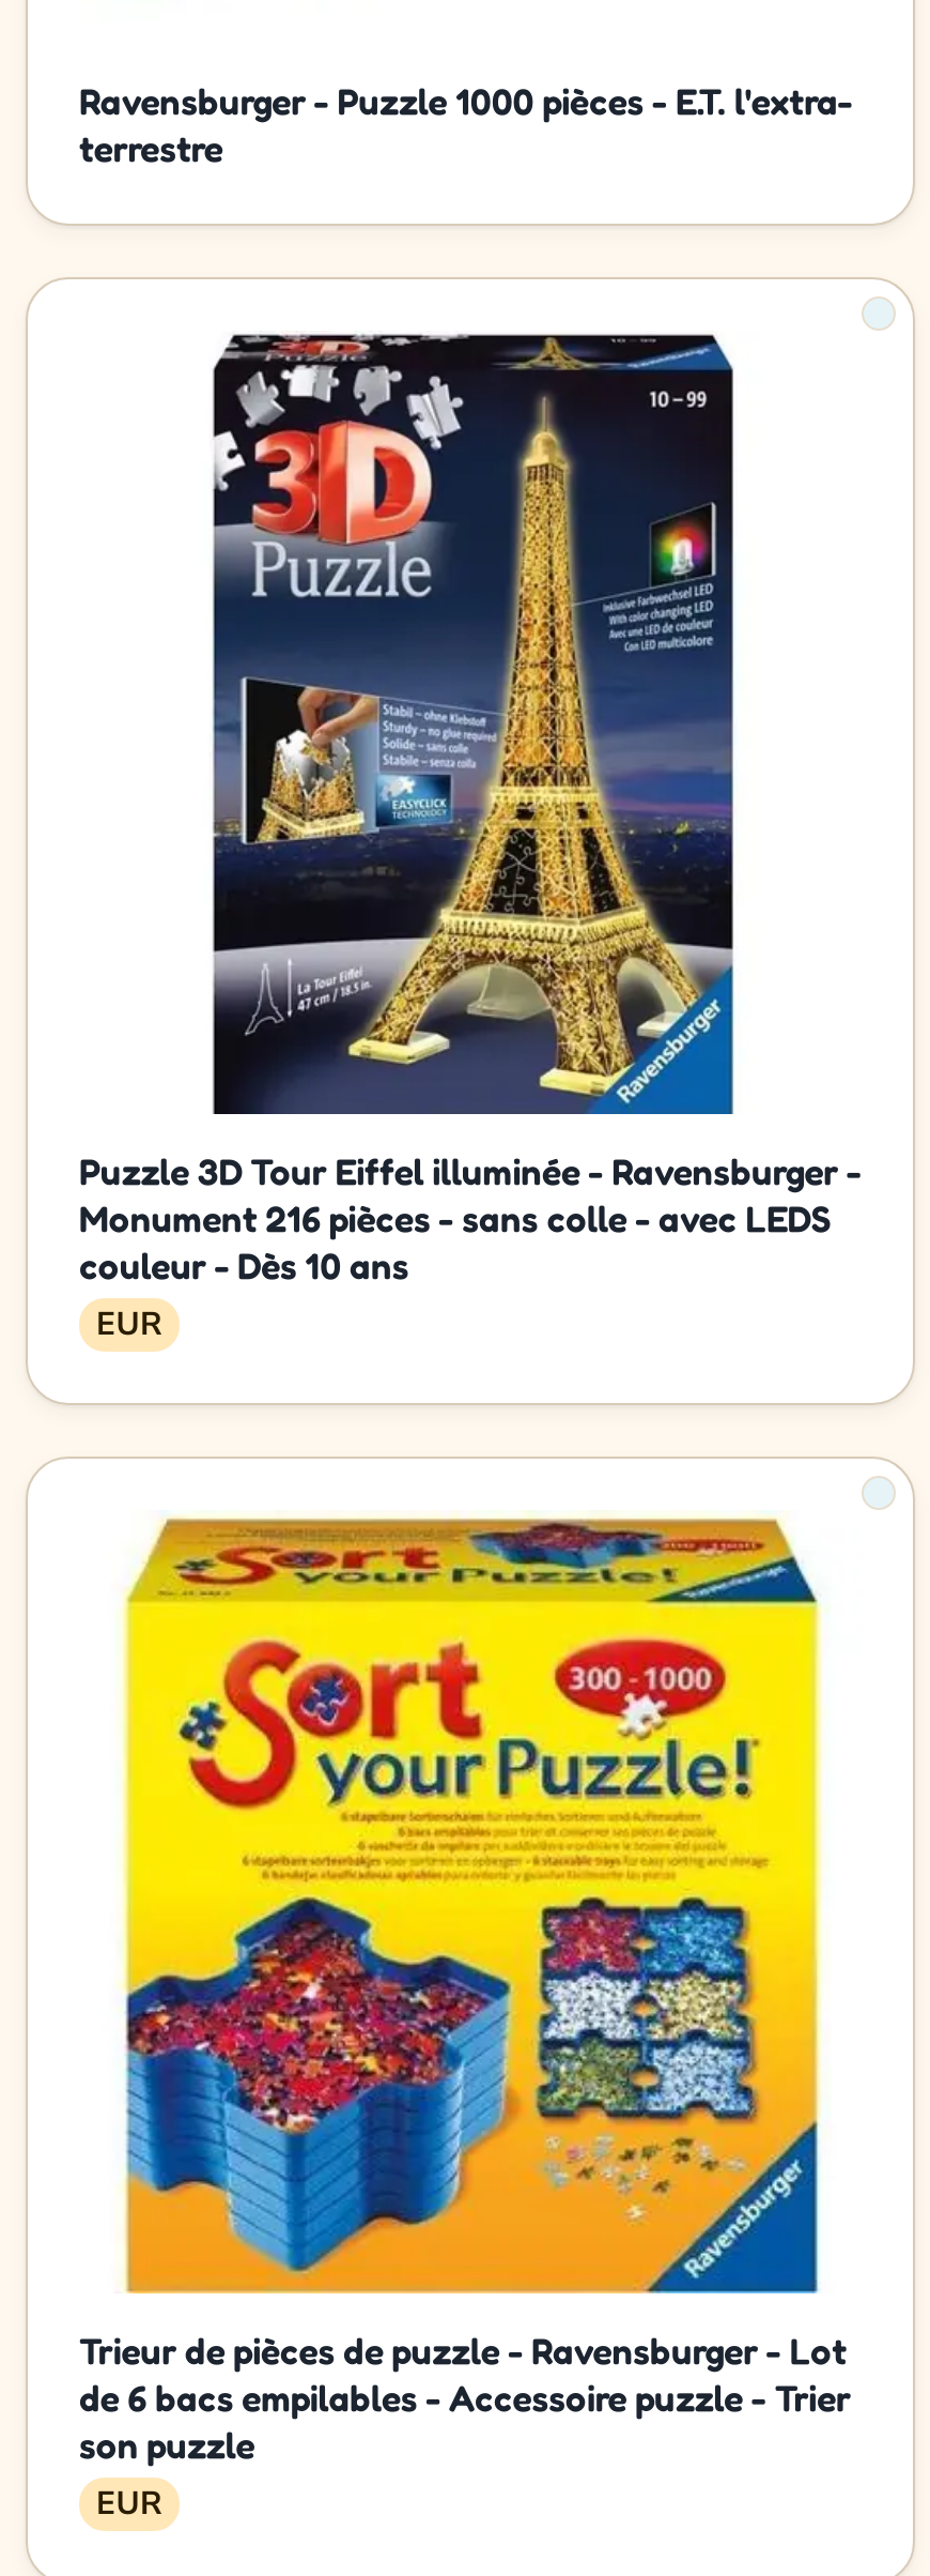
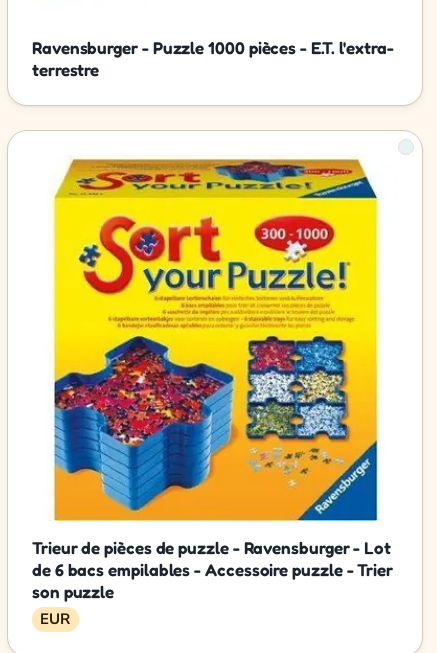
[79,333,861,1346] [image] | Puzzle 3D Tour Eiffel illuminée - Ravensburger - | Monument 216 pièces - sans colle - avec LEDS | couleur - Dès 10 ans | EUR -> none

